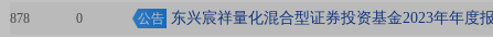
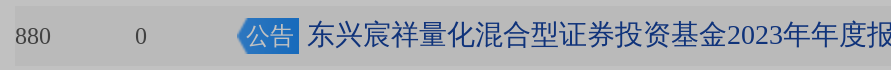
[10,11,30,26] 878 -> [15,22,51,50] 880

